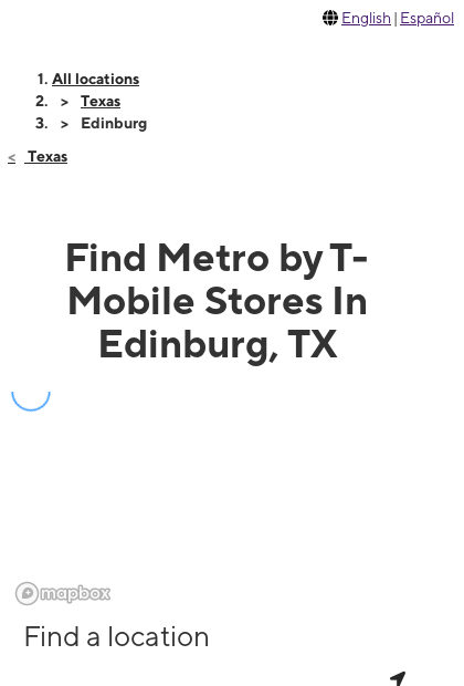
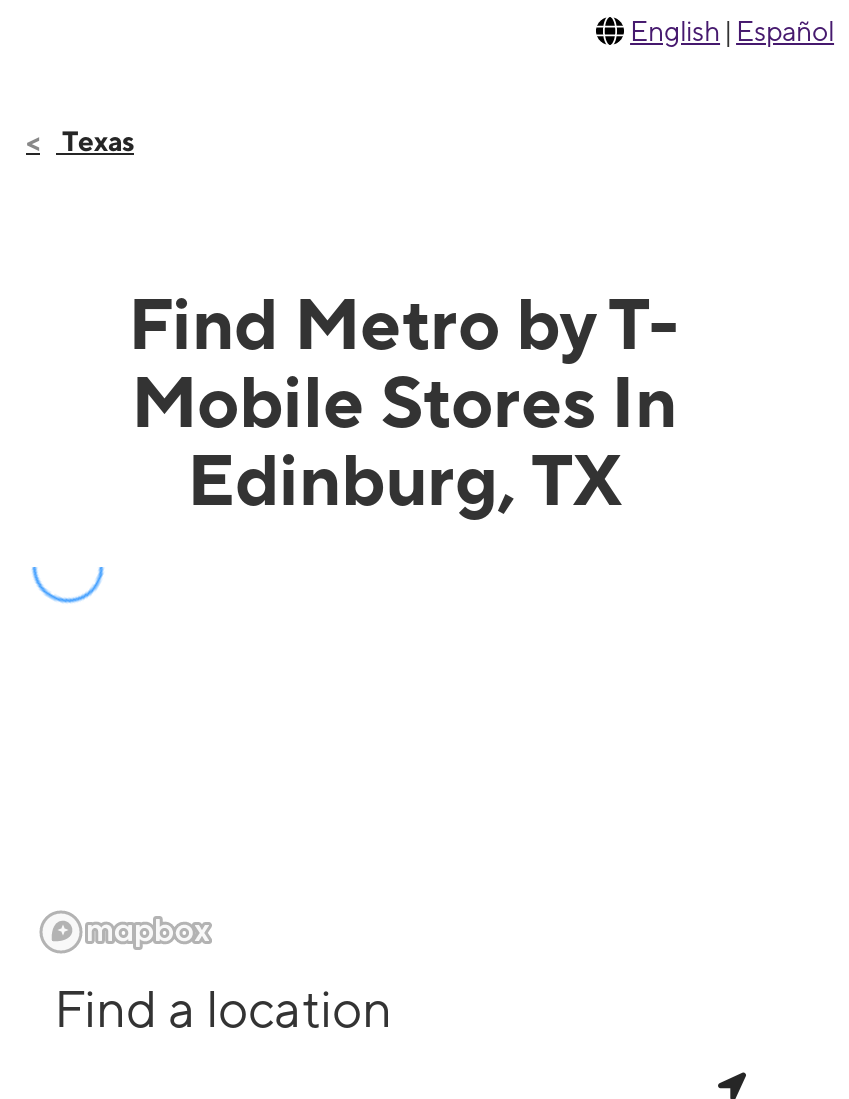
[52,70,147,132] All locations | Texas | Edinburg -> none

